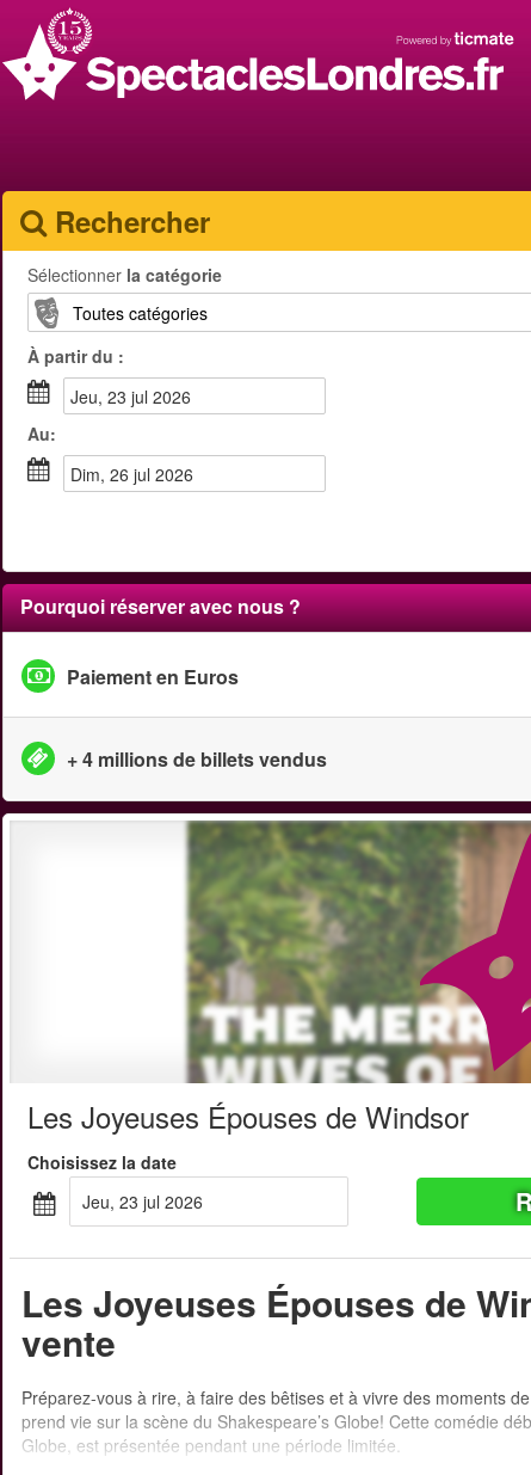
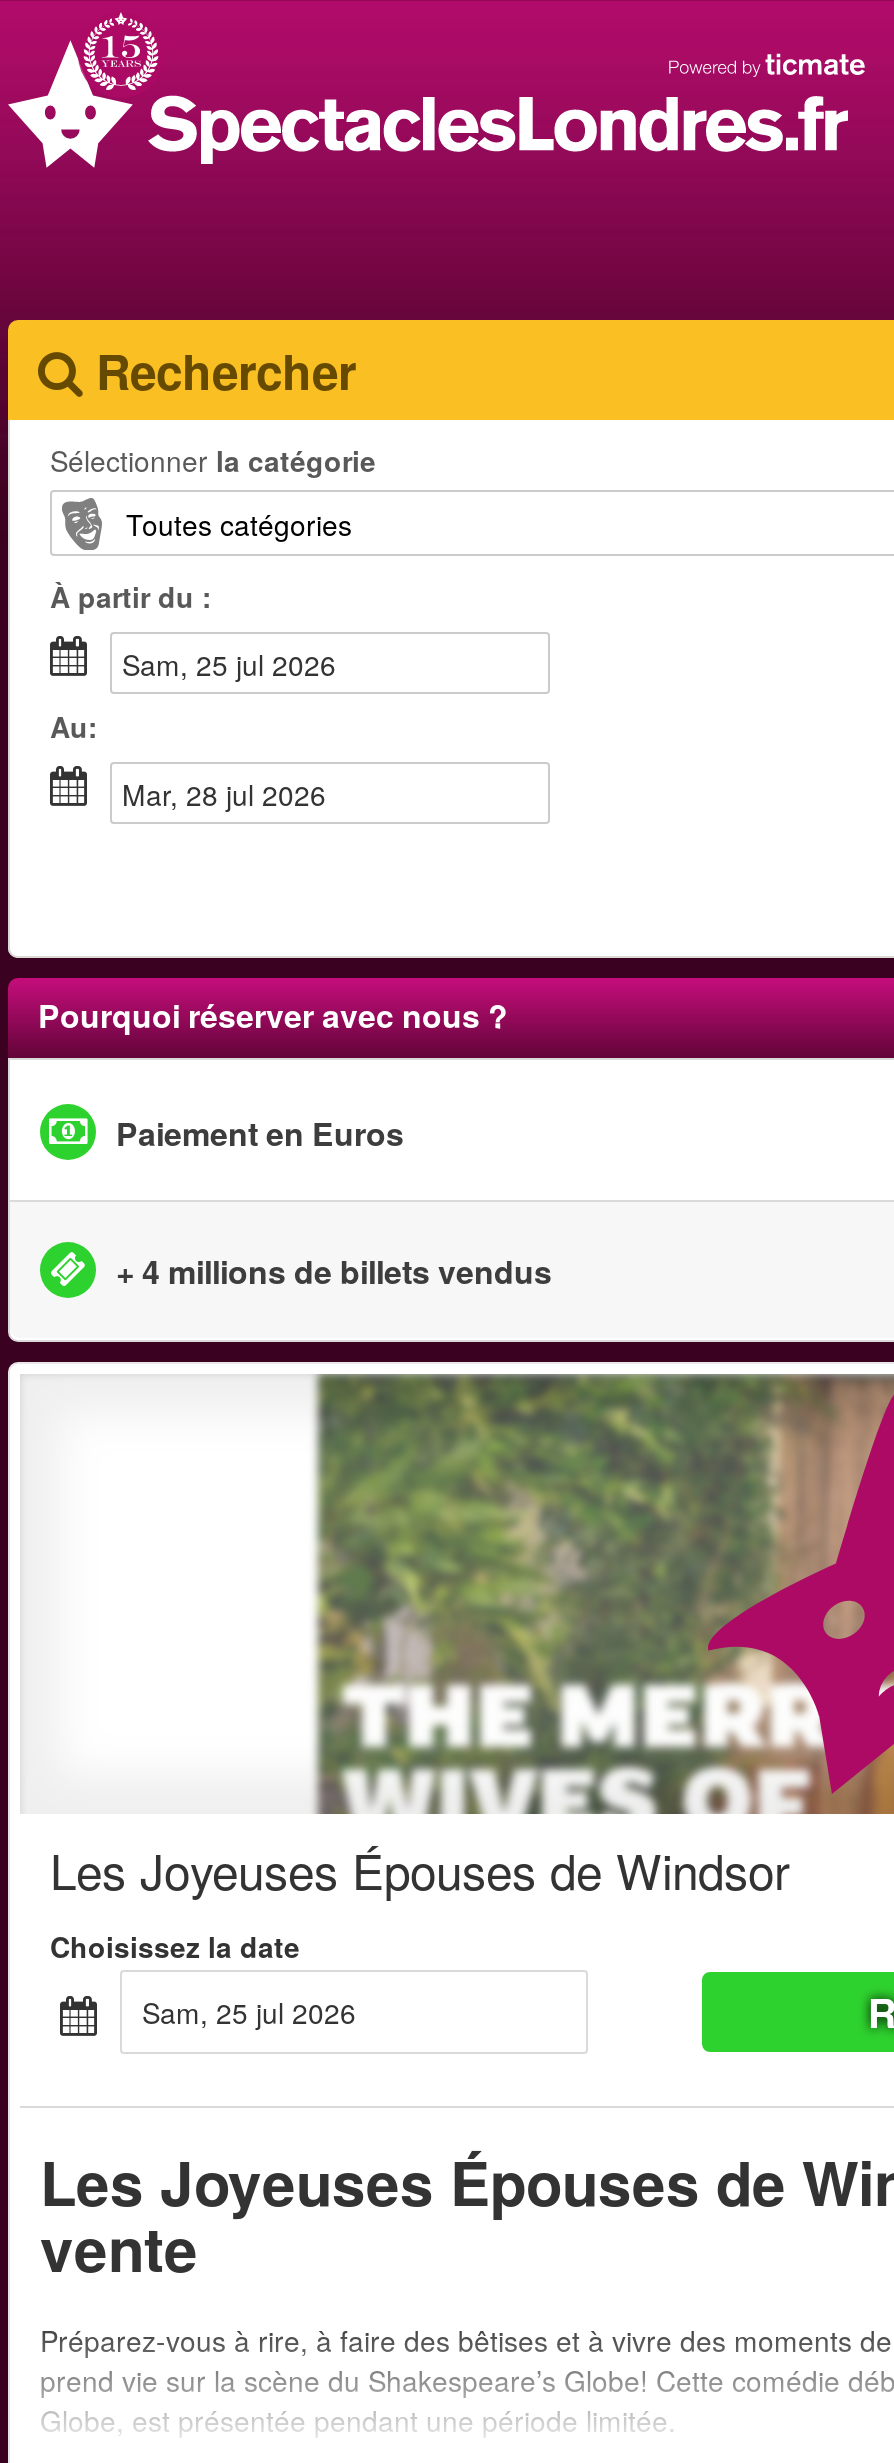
[79,385,191,408] jeu, 23 jul 2026 -> [140,644,336,684] sam, 25 jul 2026
[82,462,193,486] dim, 26 jul 2026 -> [146,774,326,814] mar, 28 jul 2026
[91,1190,203,1213] jeu, 23 jul 2026 -> [160,1992,356,2032] sam, 25 jul 2026

